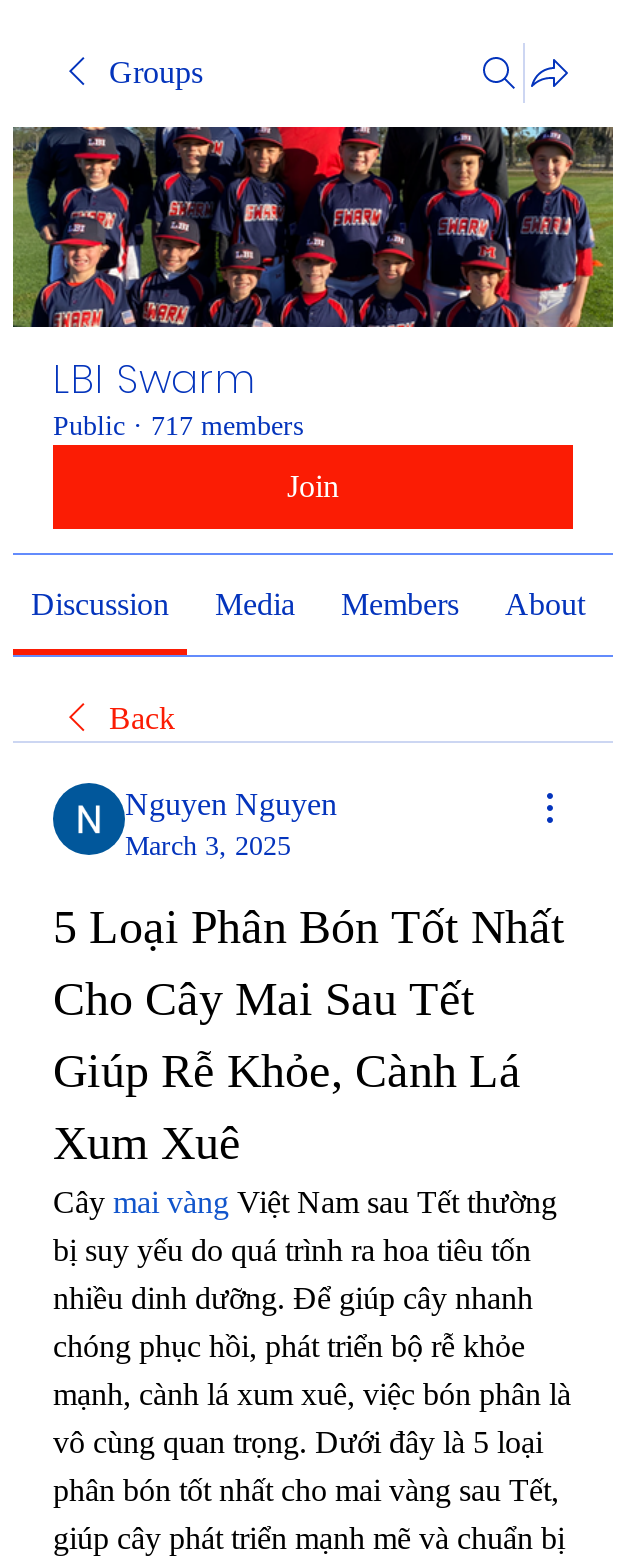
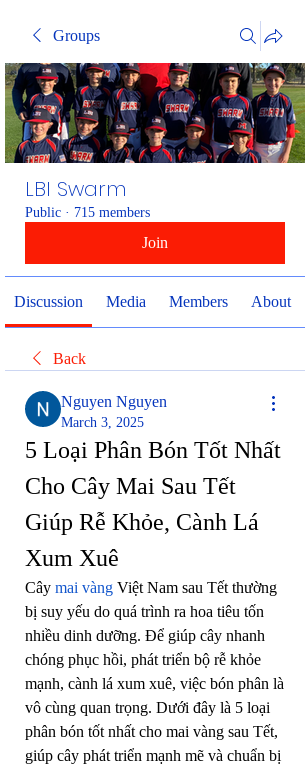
[53,411,303,441] Public · 717 members -> [25,205,150,220] Public · 715 members

